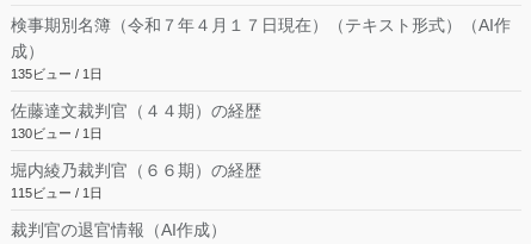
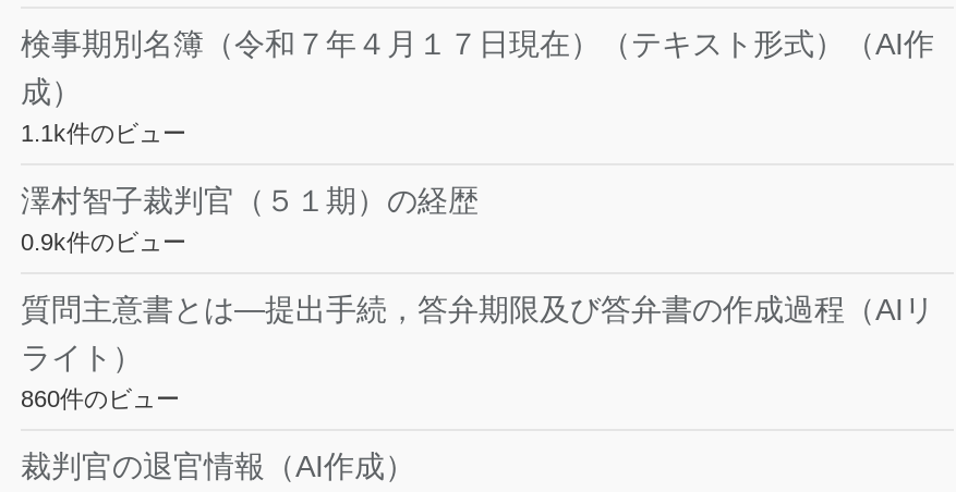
[11,67,103,81] 135ビュー / 1日 -> [21,121,186,147] 1.1k件のビュー
[11,102,261,141] 佐藤達文裁判官（４４期）の経歴 | 130ビュー / 1日 -> [21,184,479,256] 澤村智子裁判官（５１期）の経歴 | 0.9k件のビュー
[11,161,261,200] 堀内綾乃裁判官（６６期）の経歴 | 115ビュー / 1日 -> [21,293,934,412] 質問主意書とは―提出手続，答弁期限及び答弁書の作成過程（AIリ | ライト） | 860件のビュー

